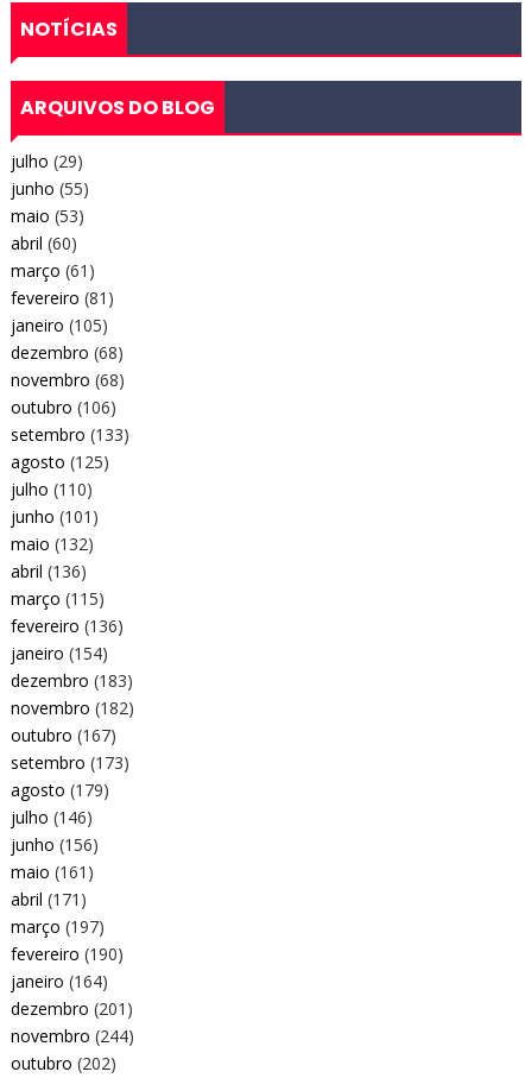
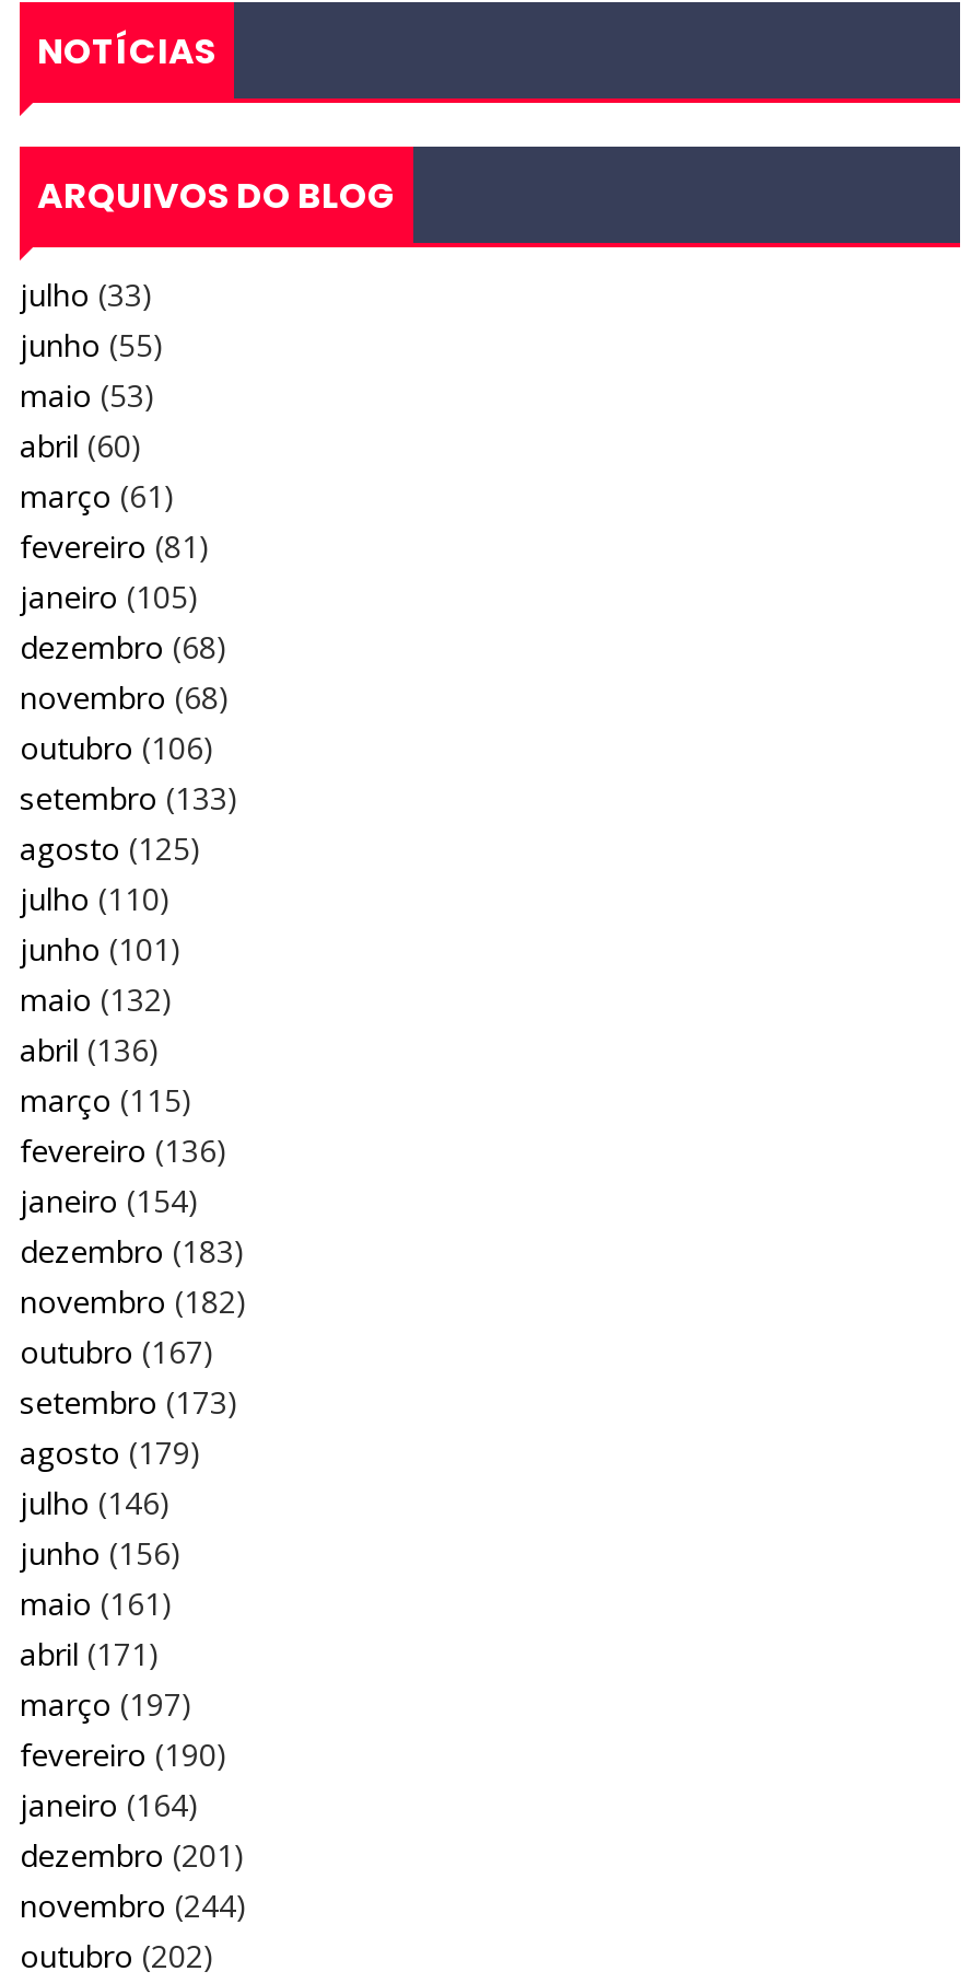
[11,149,83,172] julho (29) -> [20,273,153,315] julho (33)

